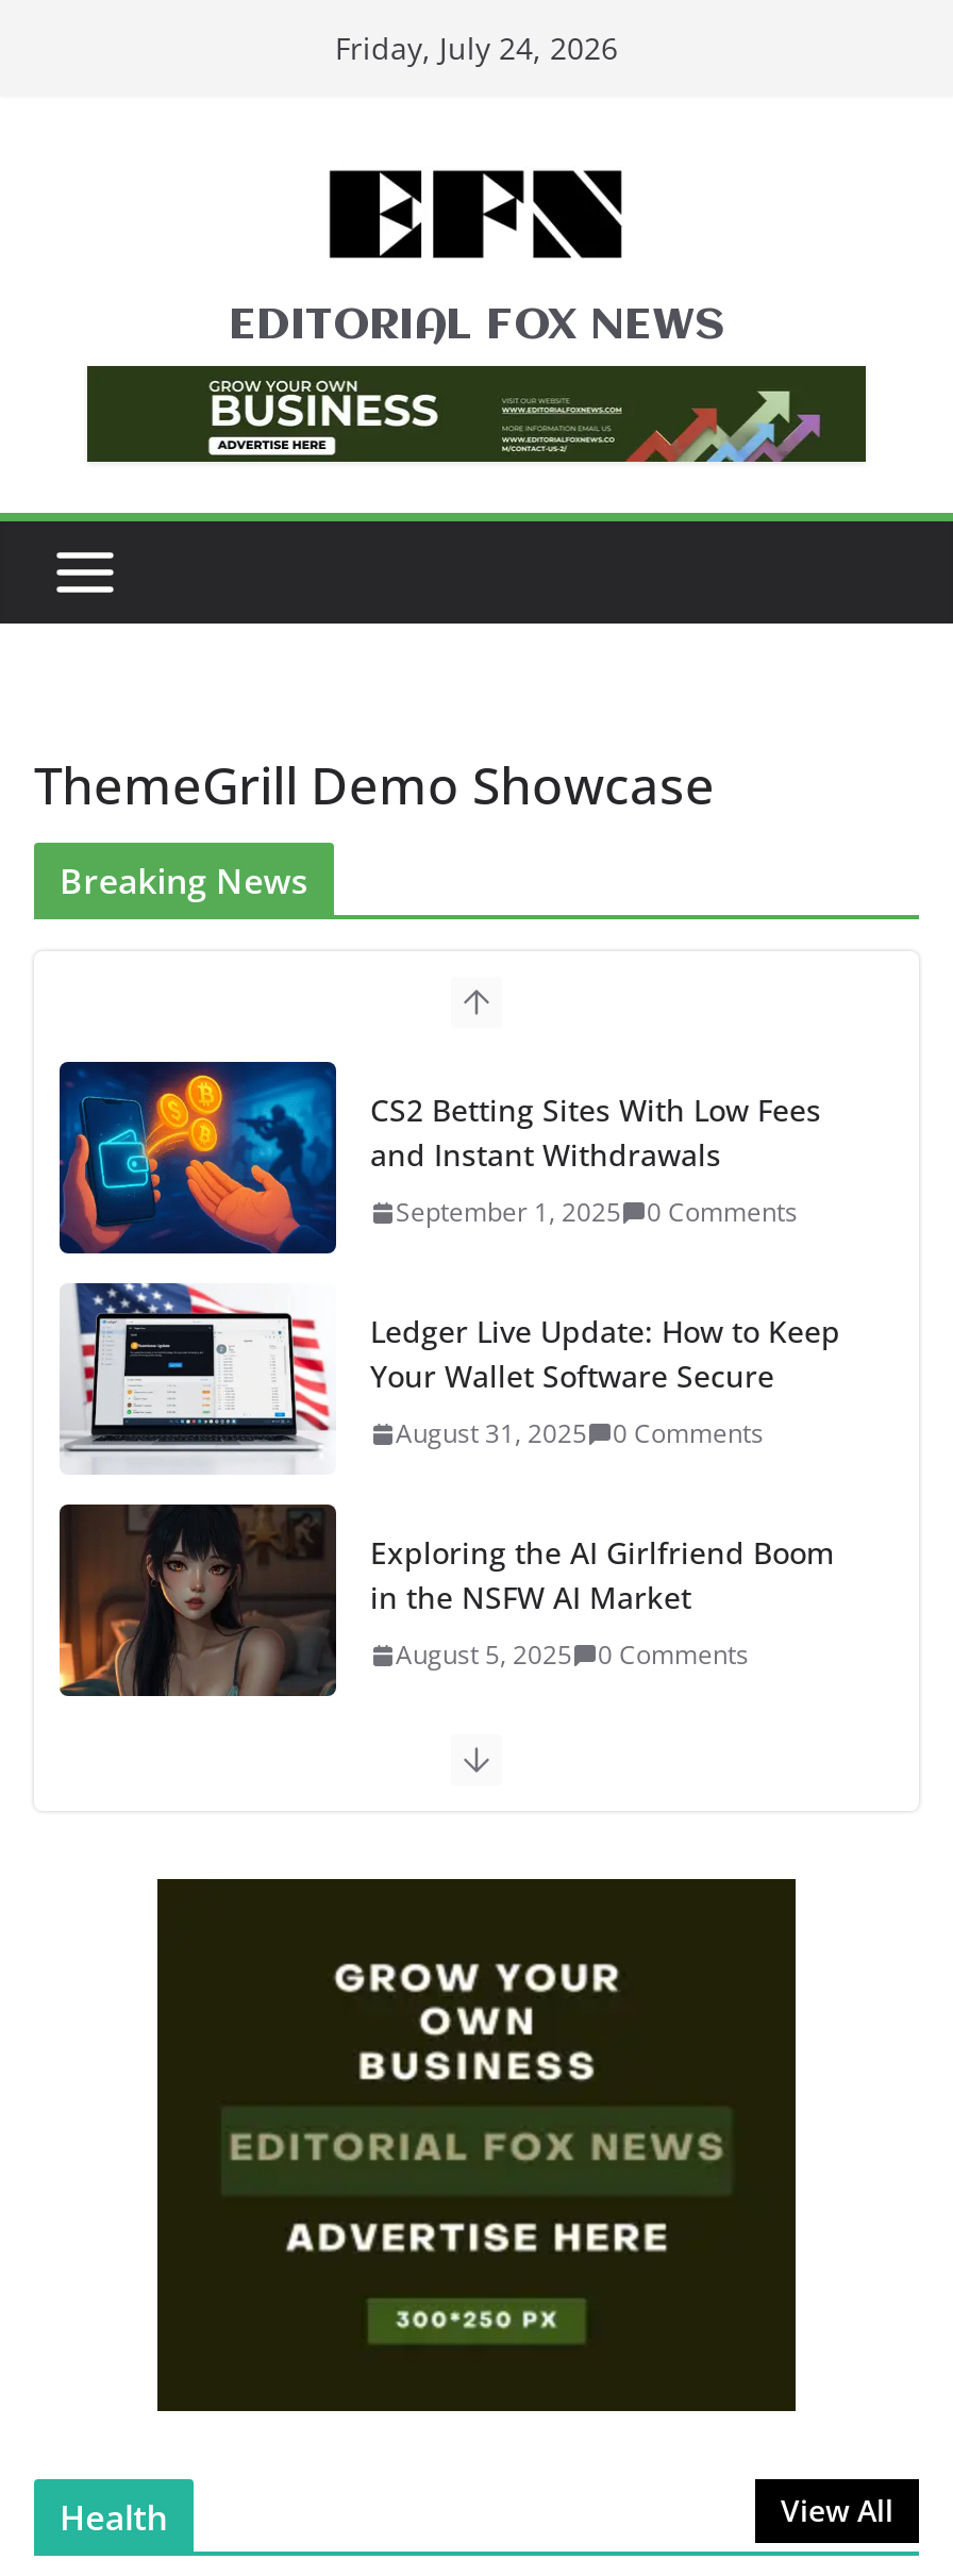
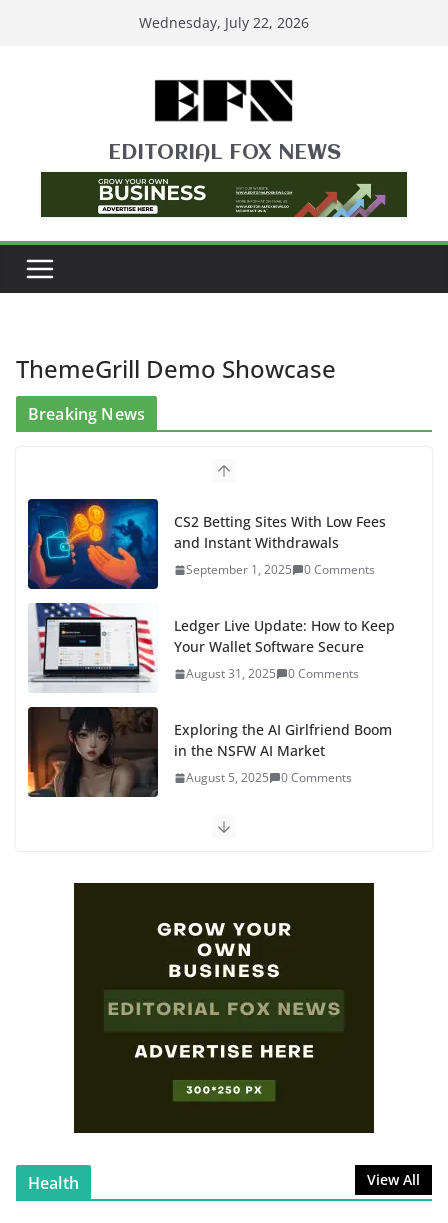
[335,28,618,68] Friday, July 24, 2026 -> [139,13,309,32] Wednesday, July 22, 2026

